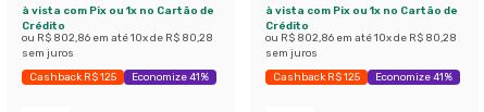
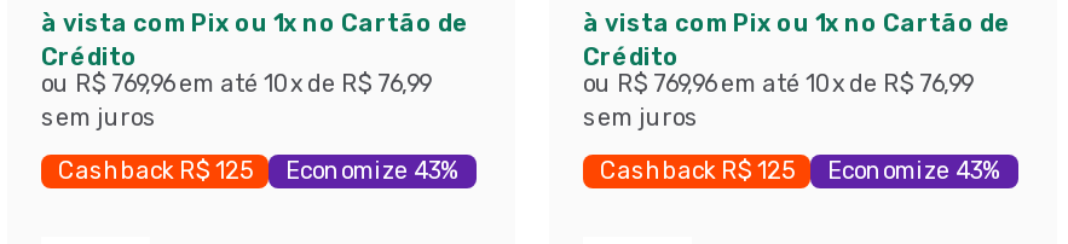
[22,31,213,43] ou R$ 802,86 em até 10 x de R$ 80,28 -> [41,69,431,95] ou R$ 769,96 em até 10 x de R$ 76,99
[265,31,457,43] ou R$ 802,86 em até 10 x de R$ 80,28 -> [583,69,972,95] ou R$ 769,96 em até 10 x de R$ 76,99
[29,71,209,83] Cashback R$ 125 Economize 41% -> [58,158,460,184] Cashback R$ 125 Economize 43%
[273,71,452,83] Cashback R$ 125 Economize 41% -> [600,158,1001,184] Cashback R$ 125 Economize 43%

